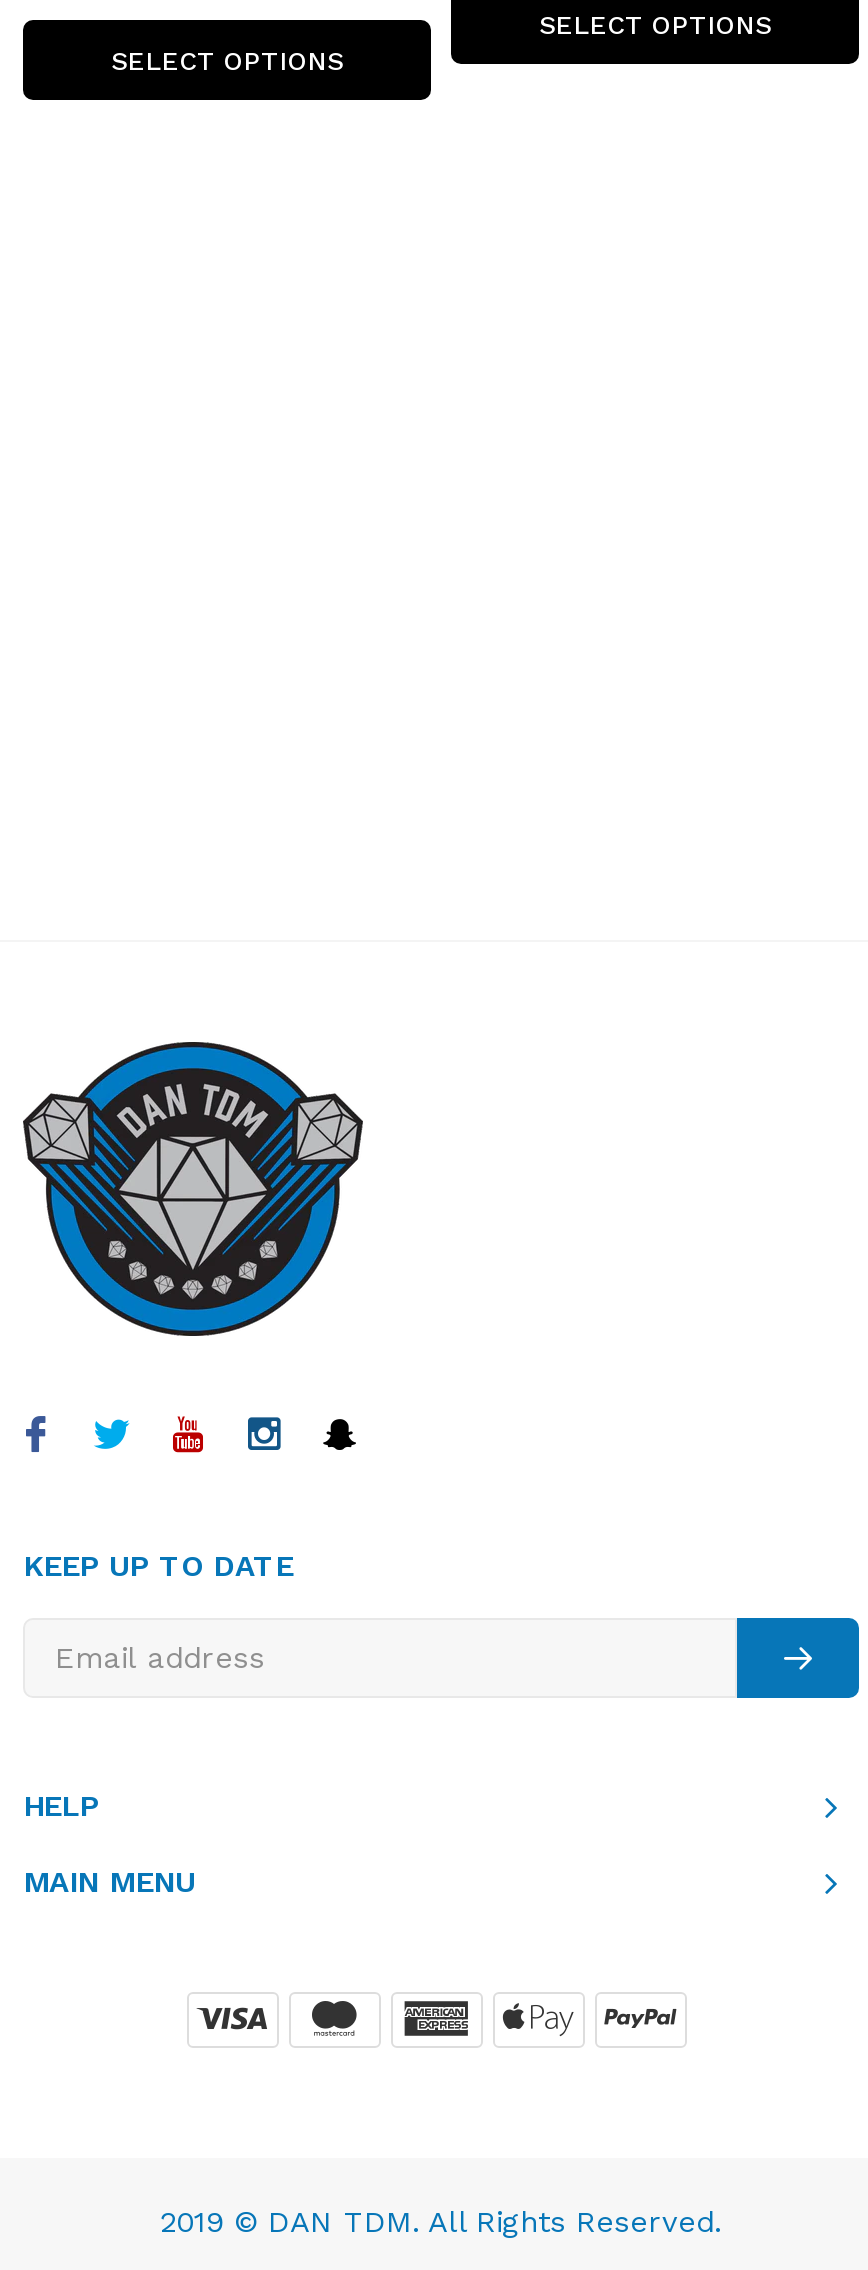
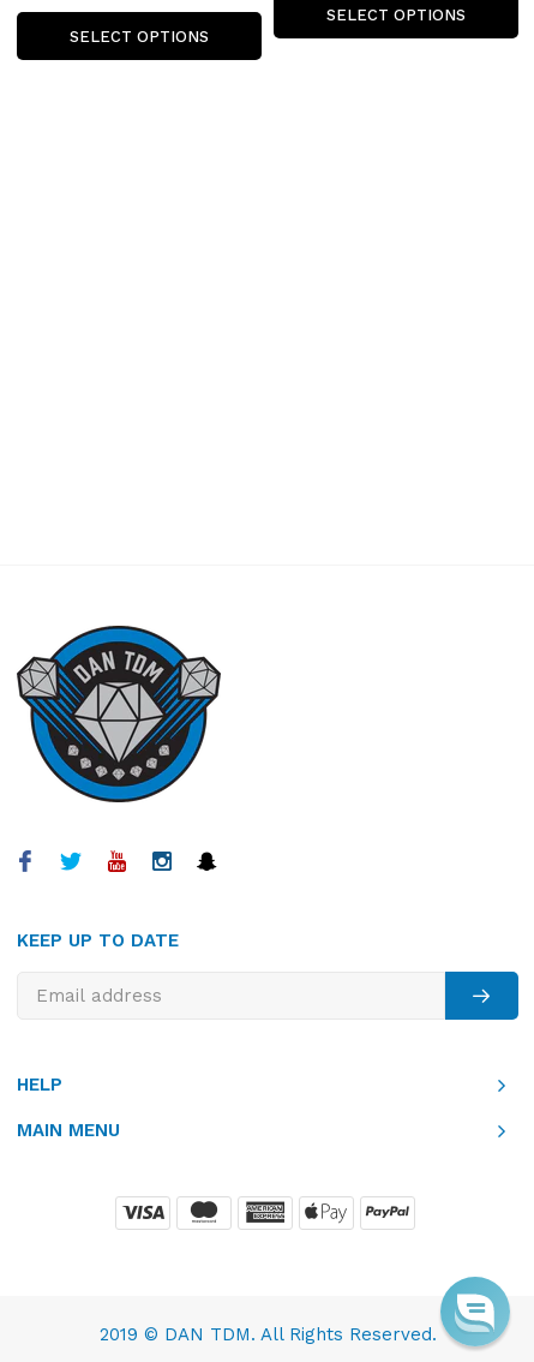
none -> [439,1276,511,1349] [image]

